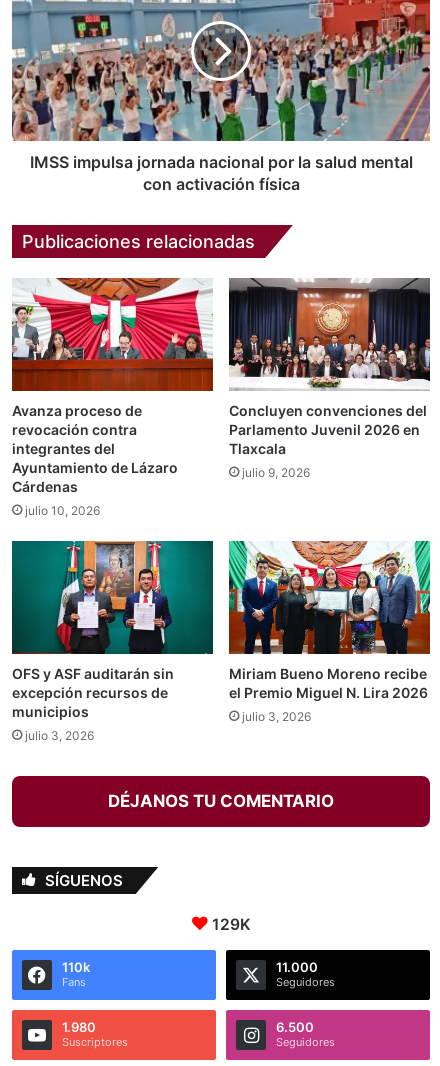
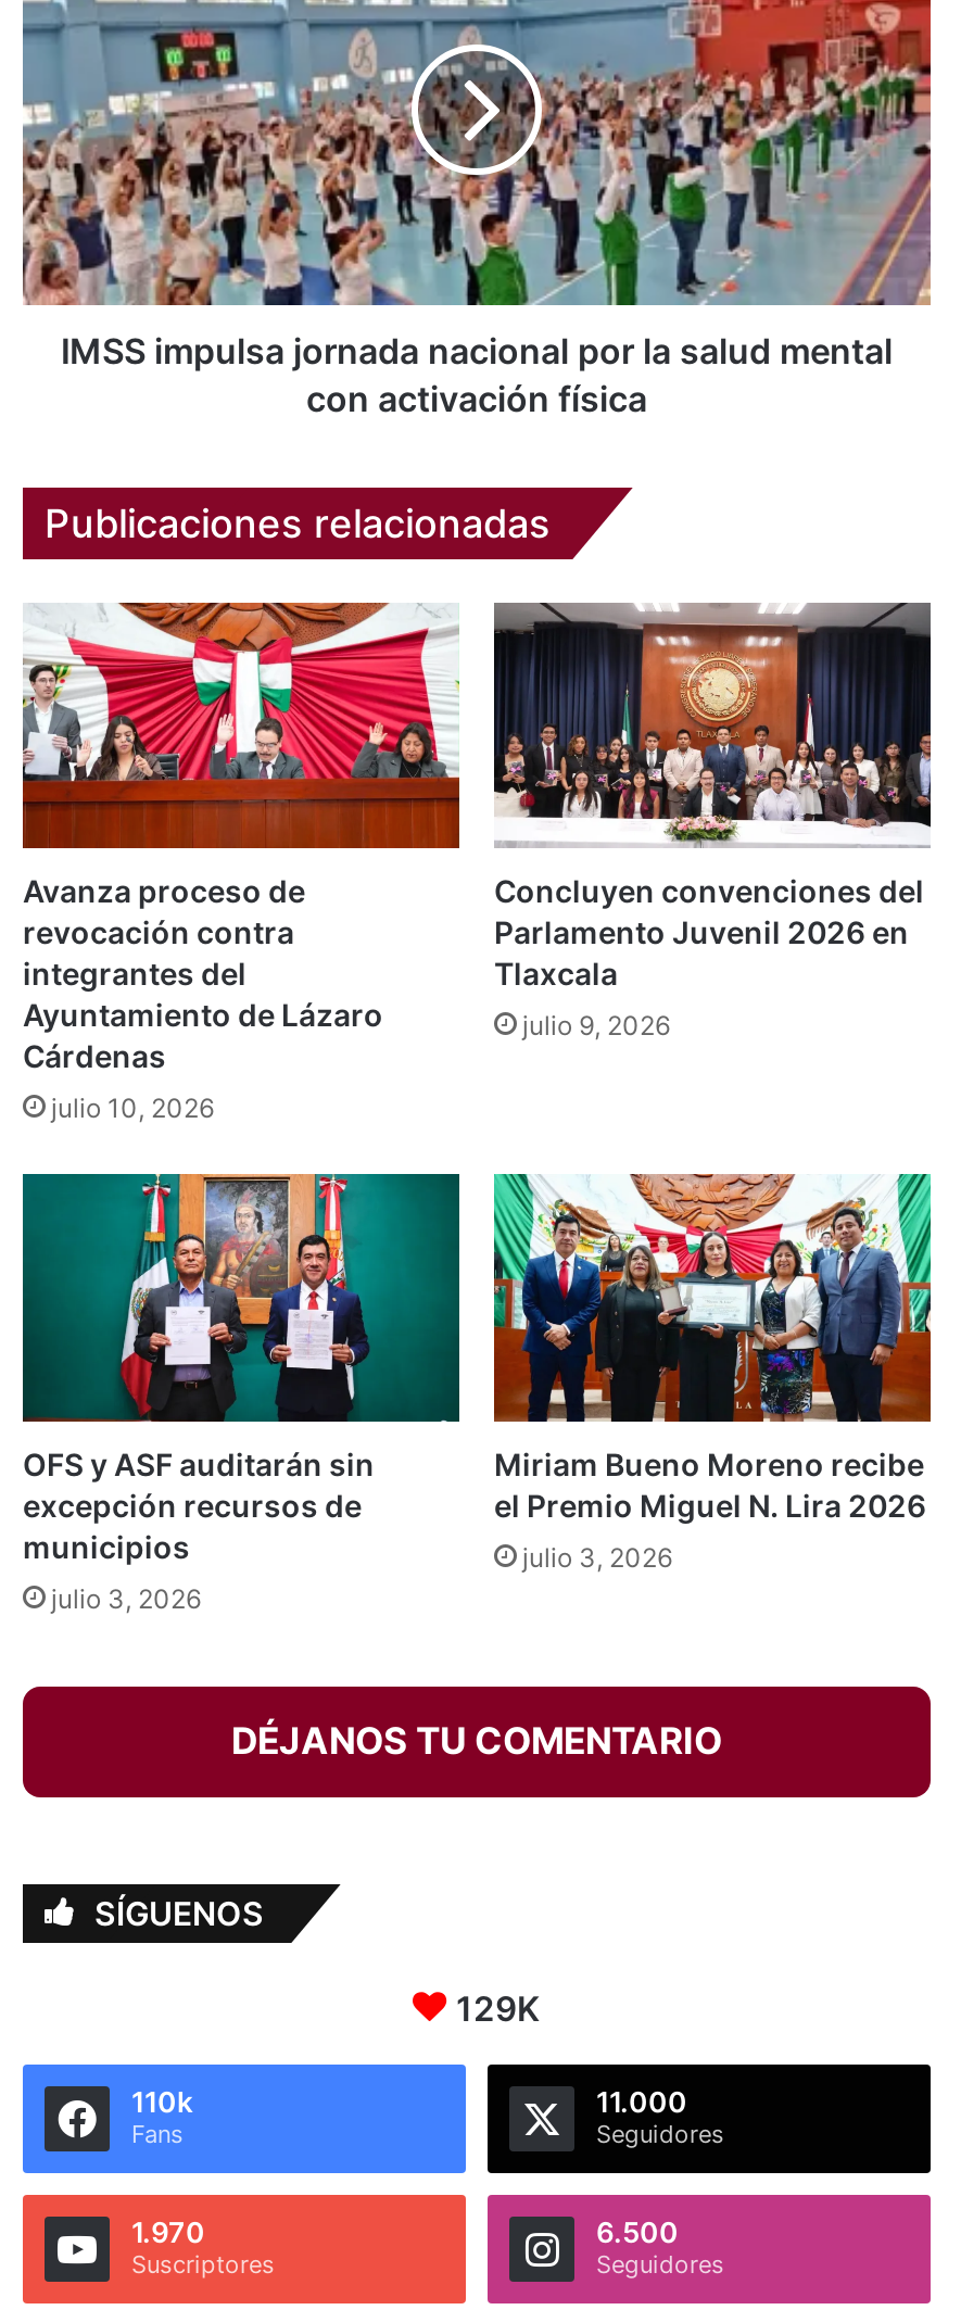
[62,1019,96,1035] 1.980 -> [131,2214,205,2249] 1.970

